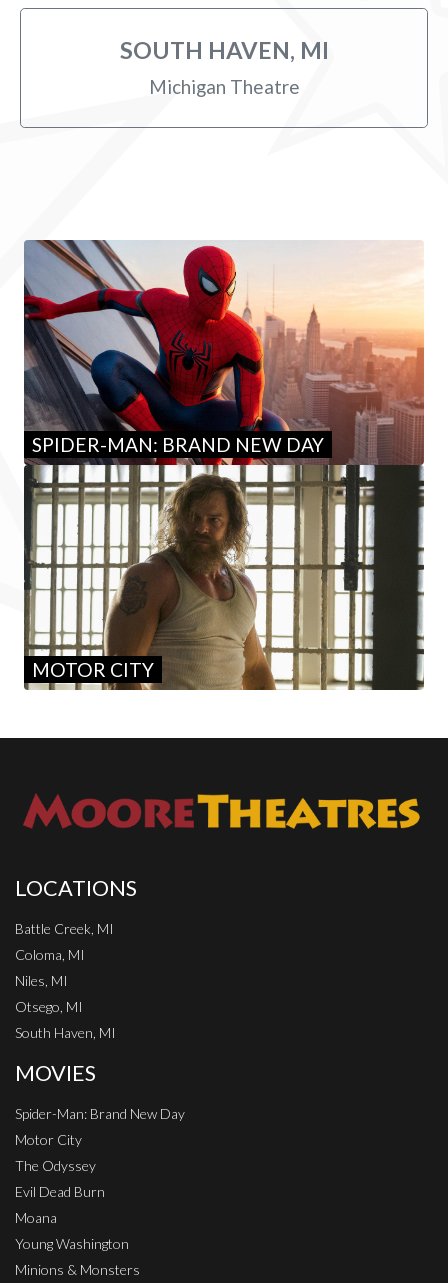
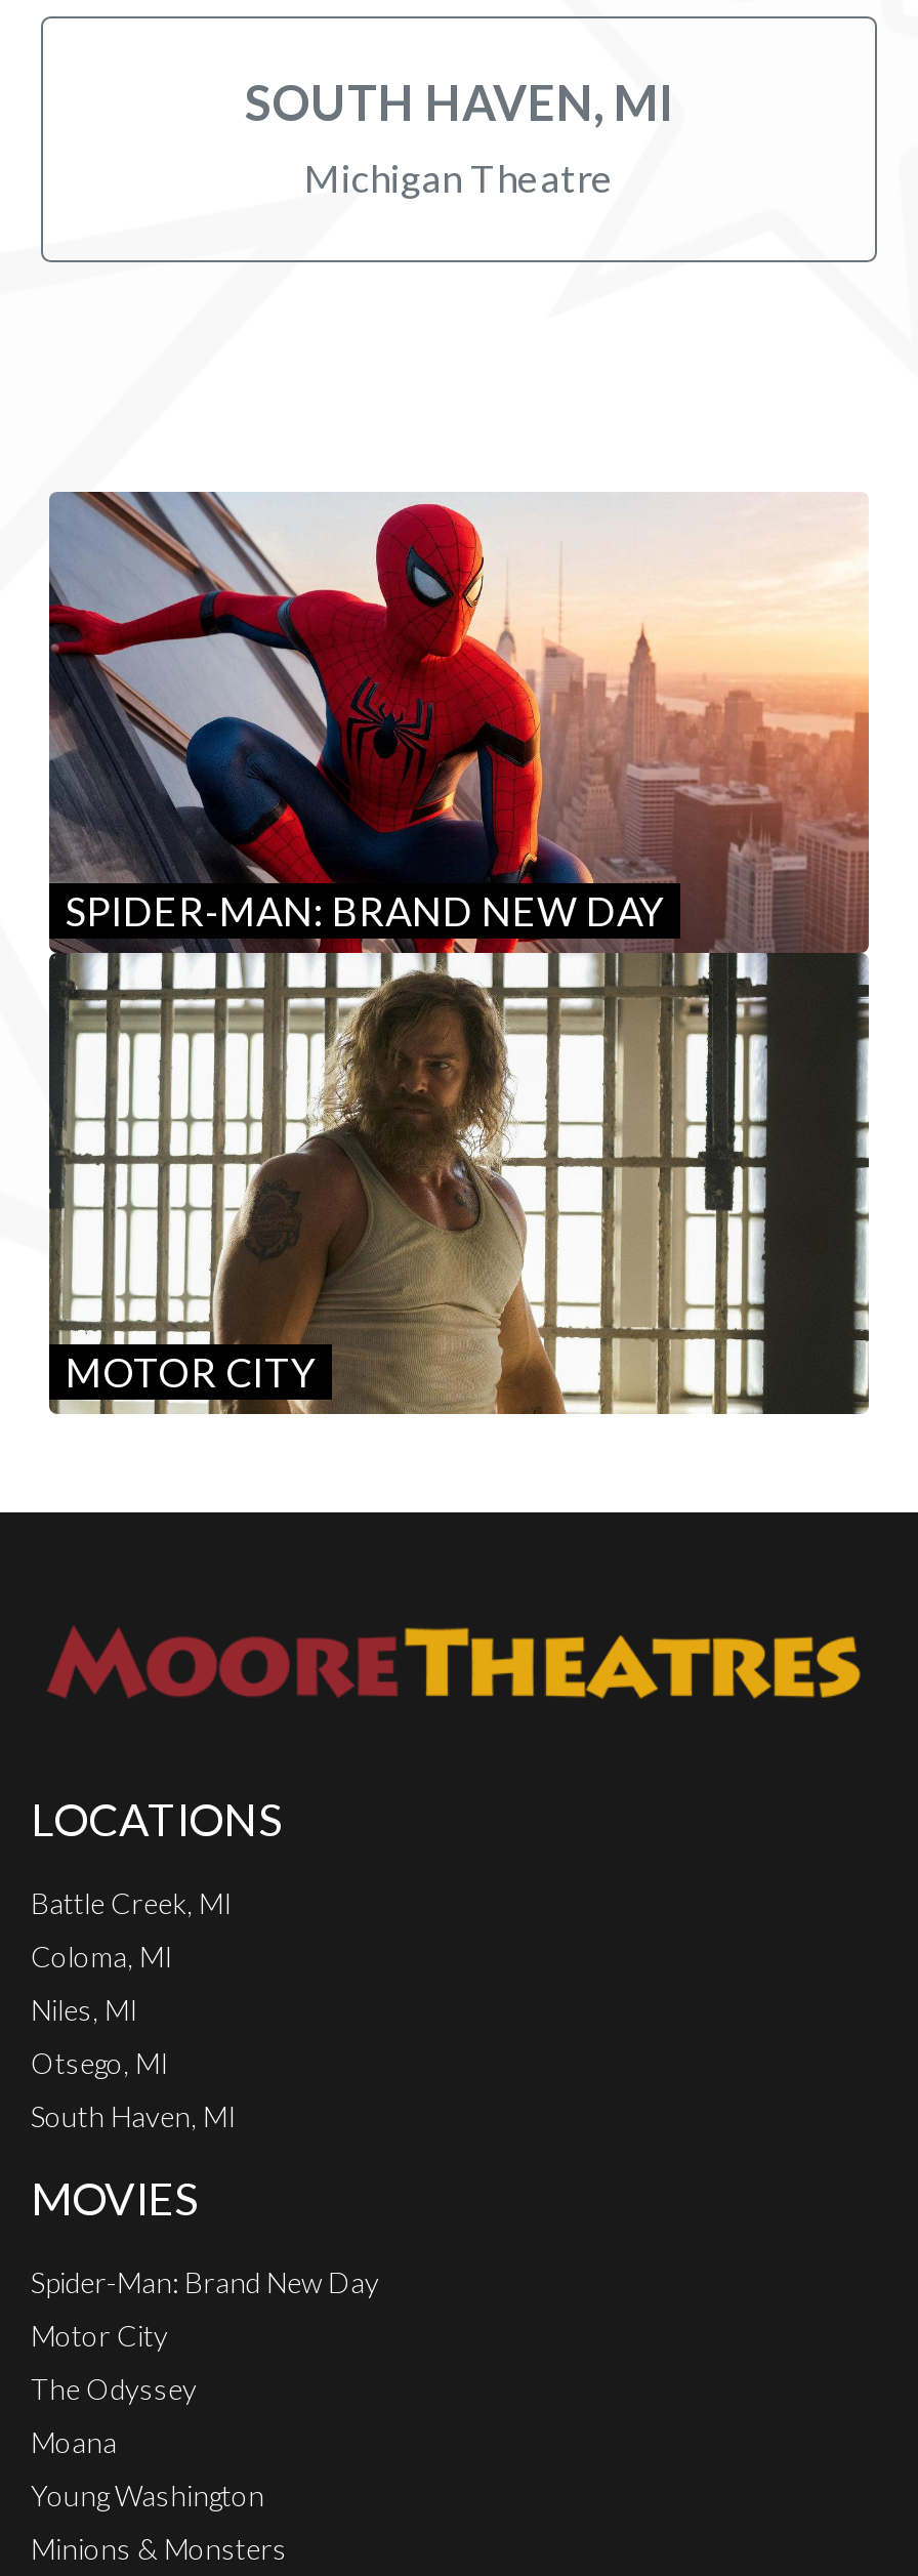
[15,1183,105,1200] Evil Dead Burn -> none

